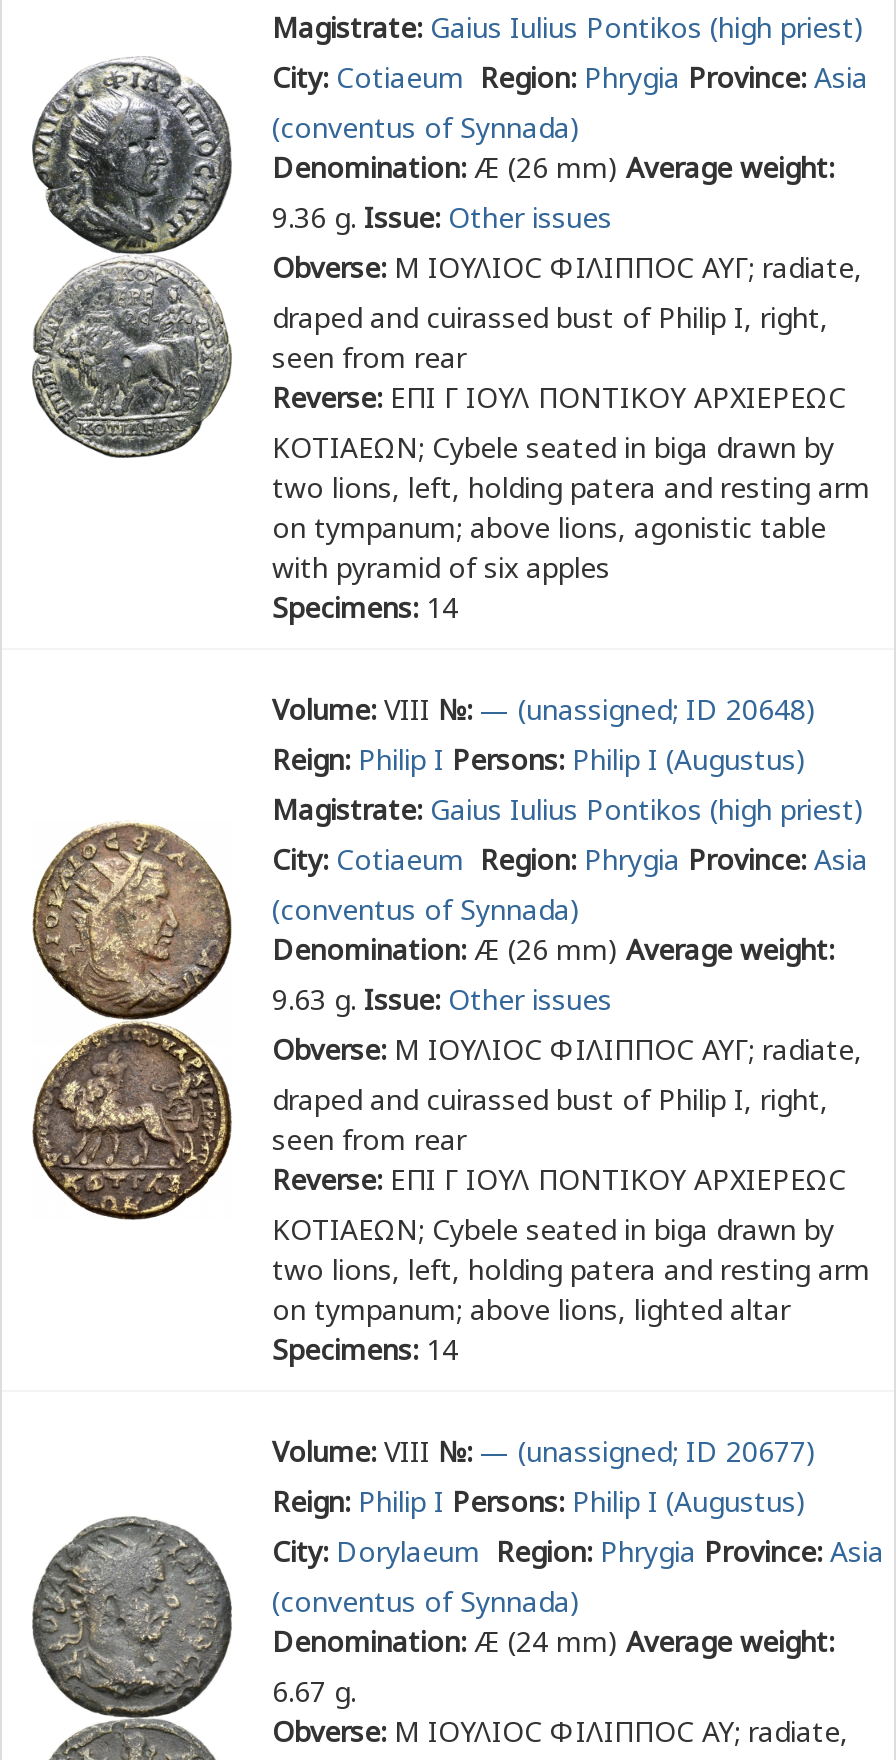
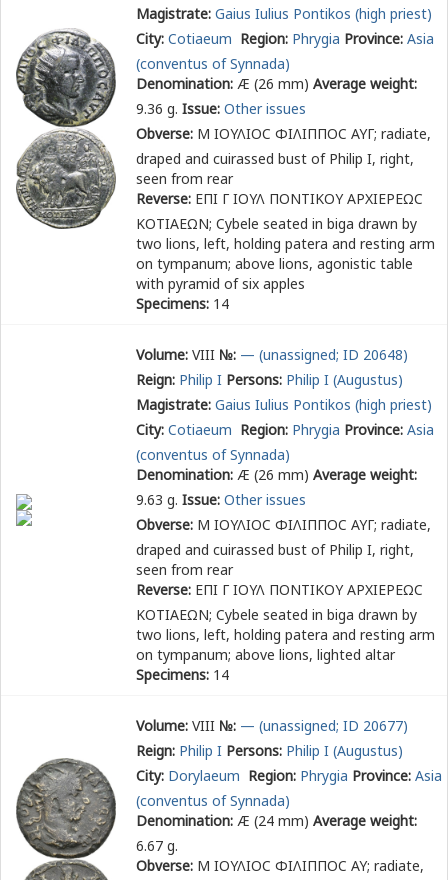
[30,820,234,1222] [image] -> none

